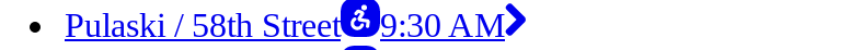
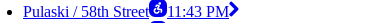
[65,7,505,44] Pulaski / 58th Street 9:30 AM -> [23,3,229,20] Pulaski / 58th Street 11:43 PM

